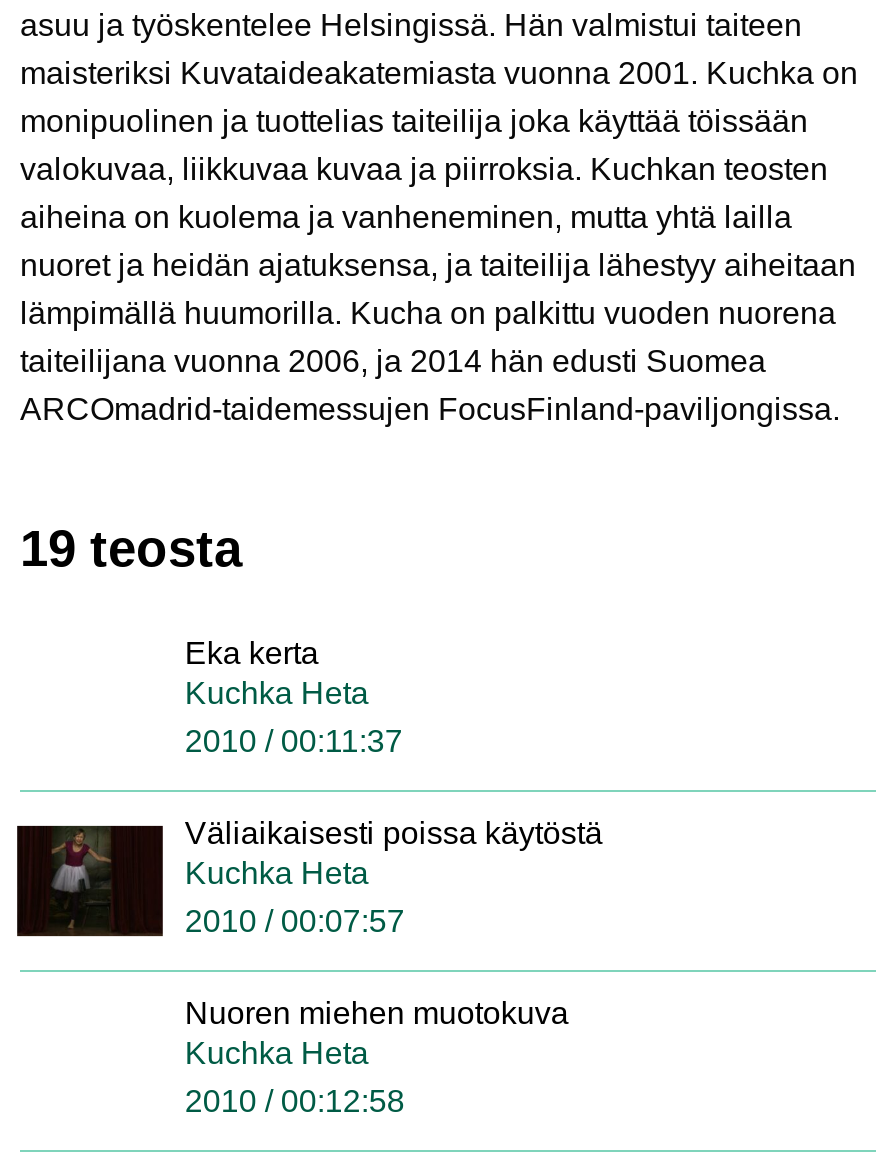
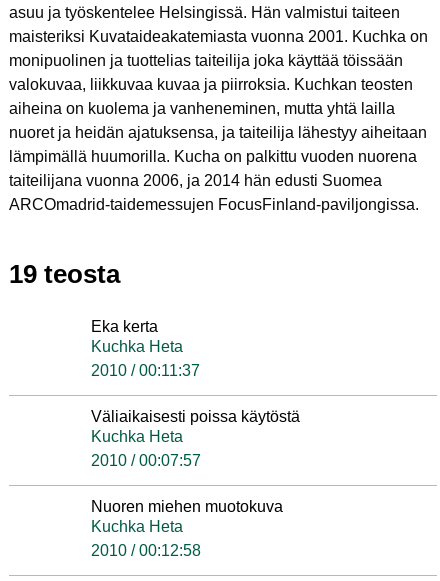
[14,824,166,938] [image] -> none

